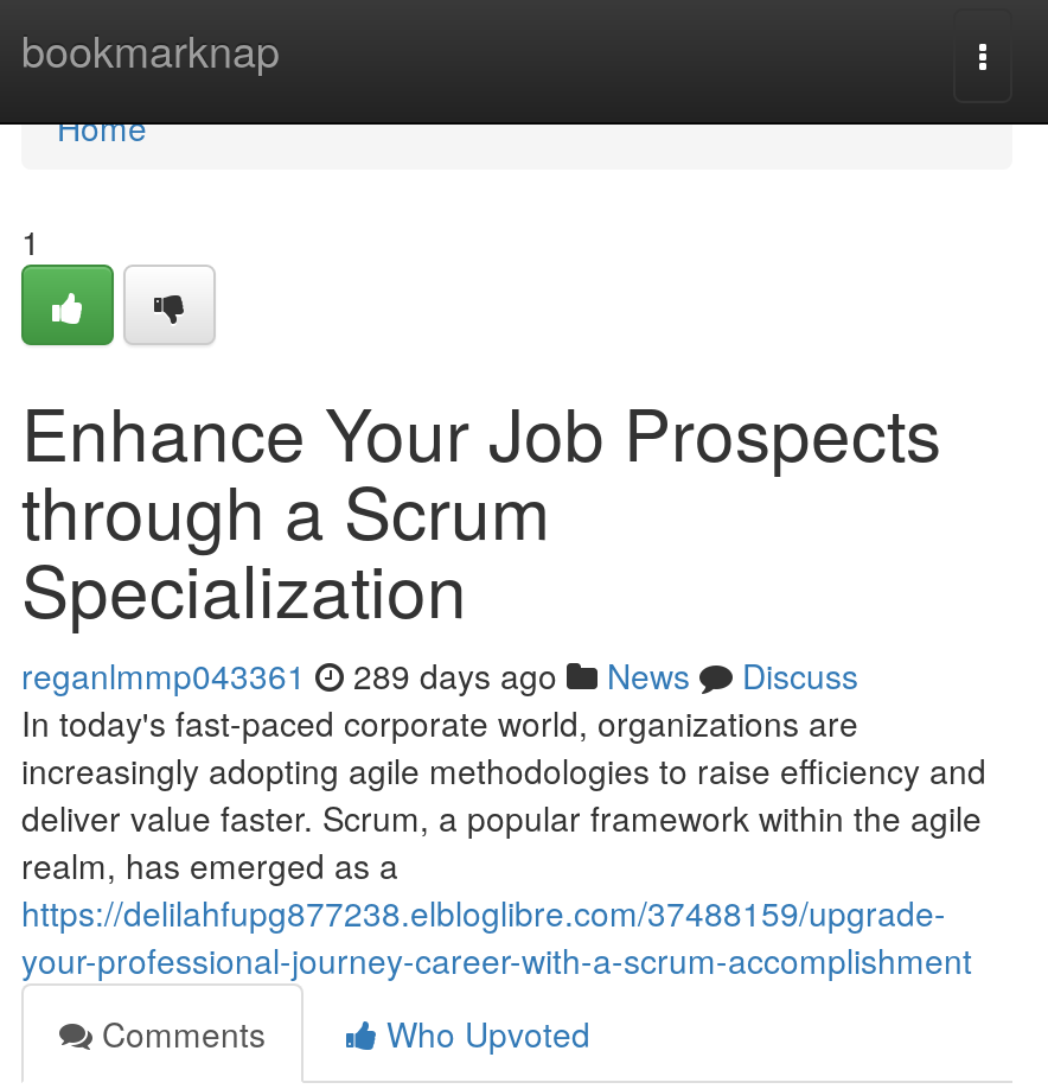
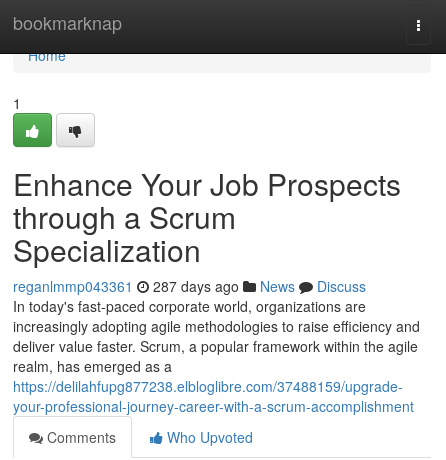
[21,651,858,699] reganlmmp043361 289 days ago News Discuss -> [13,276,366,296] reganlmmp043361 287 days ago News Discuss

